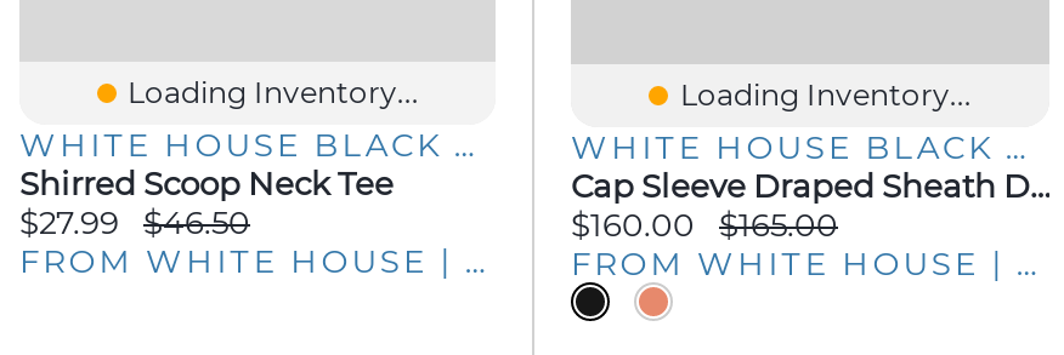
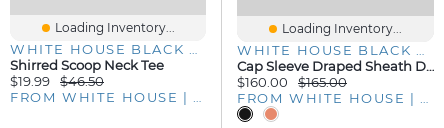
[19,202,250,241] $27.99 $46.50 -> [10,73,104,89] $19.99 $46.50

